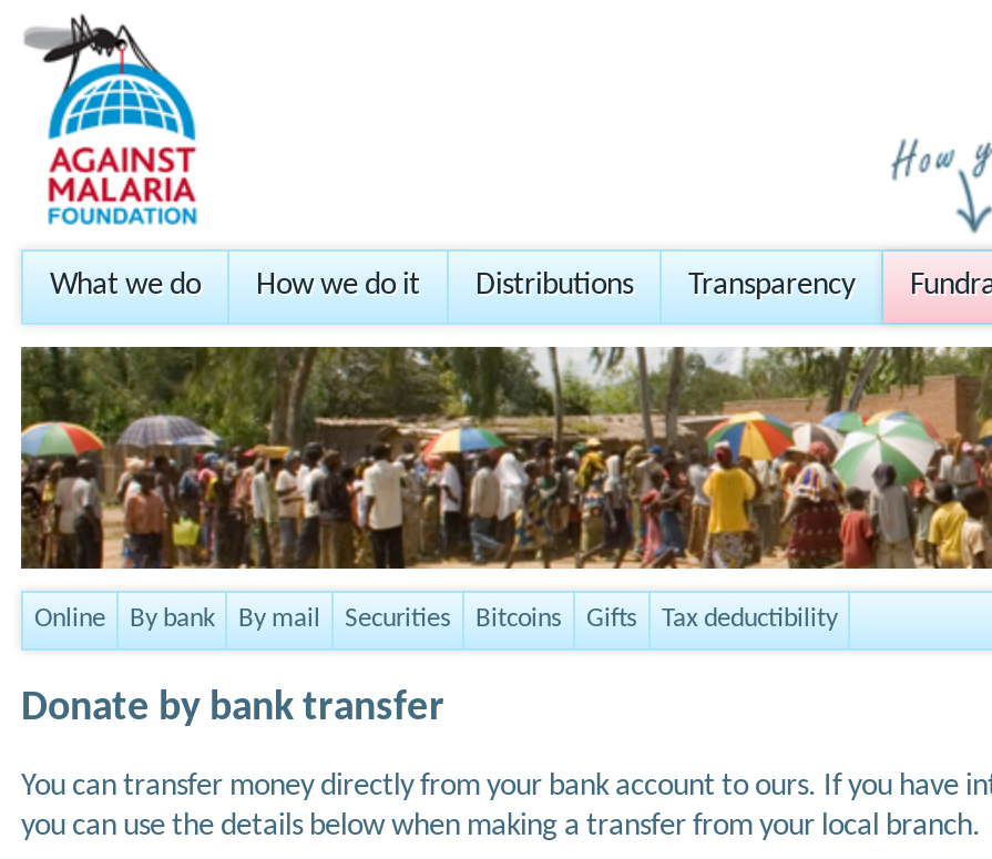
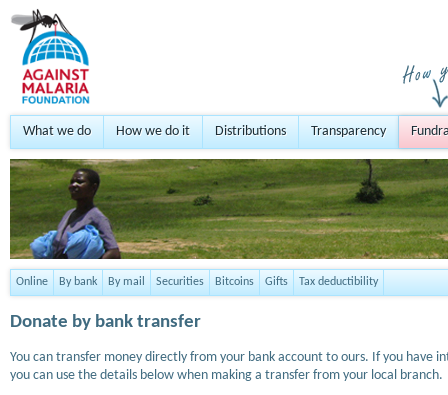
[21,347,985,571] [image] -> [10,158,445,260] [image]

